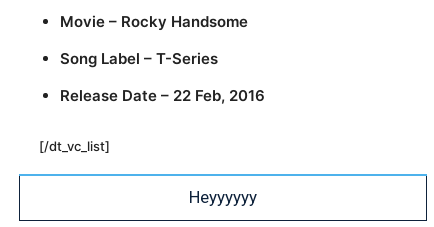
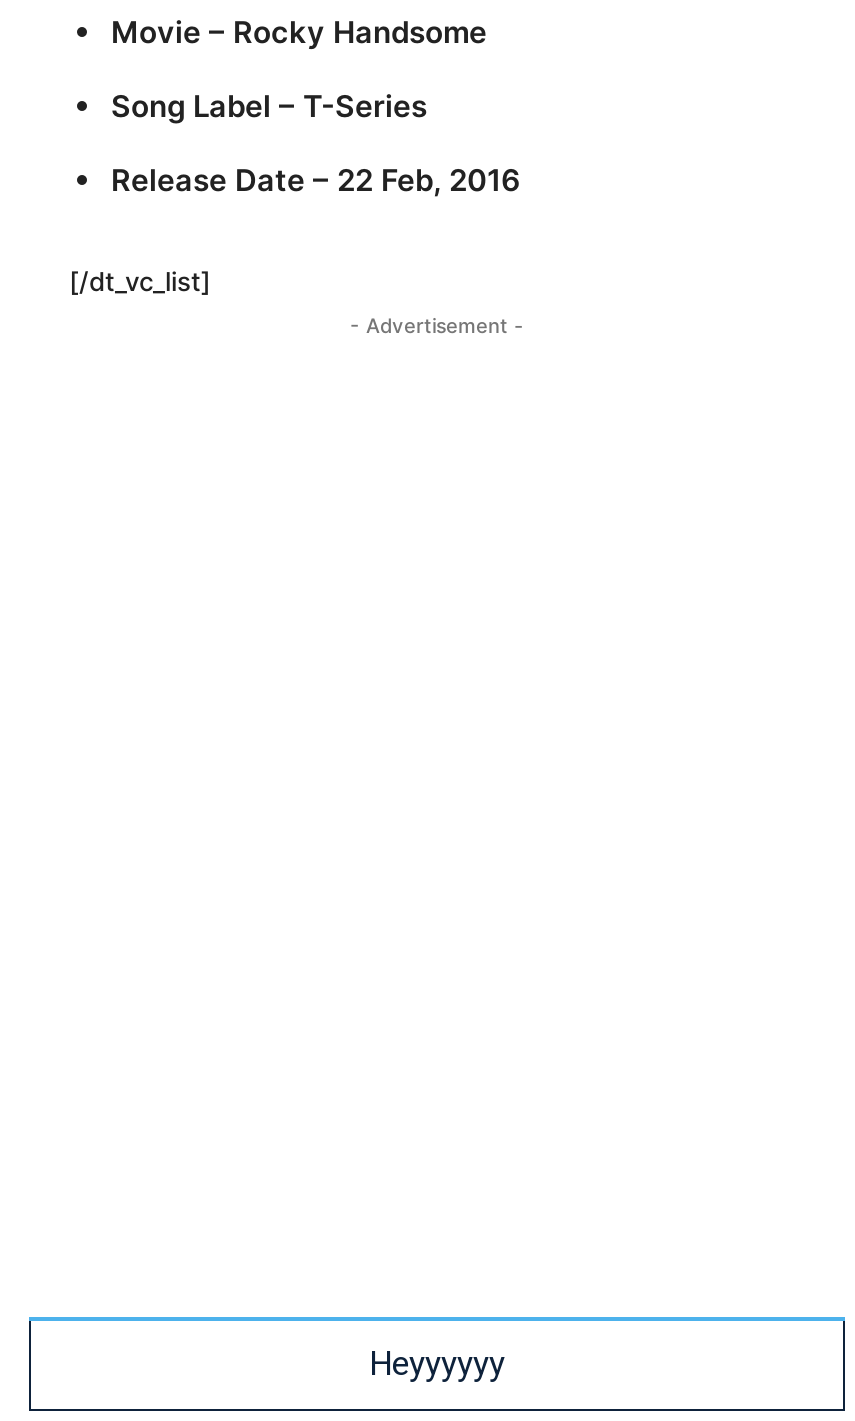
none -> [350,313,524,337] - Advertisement -

